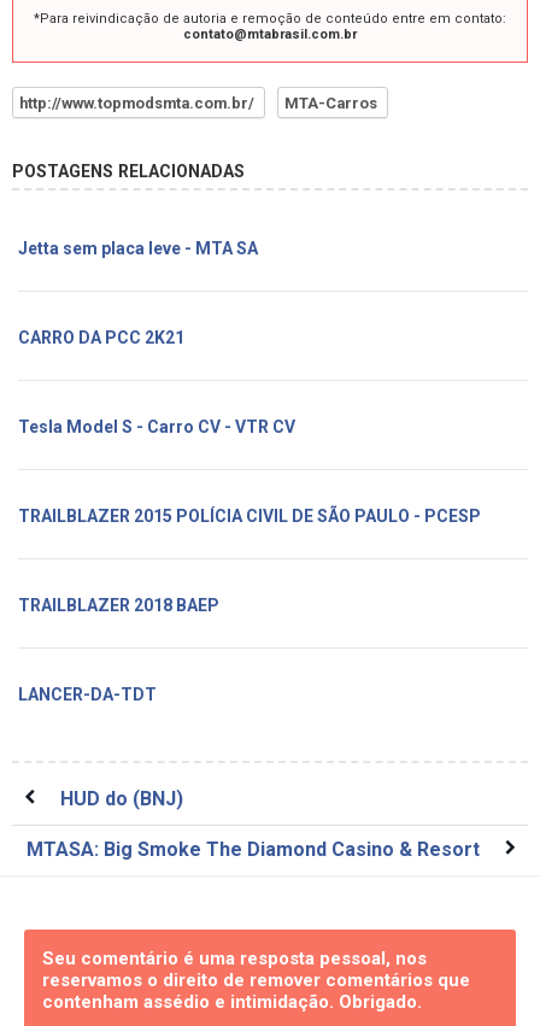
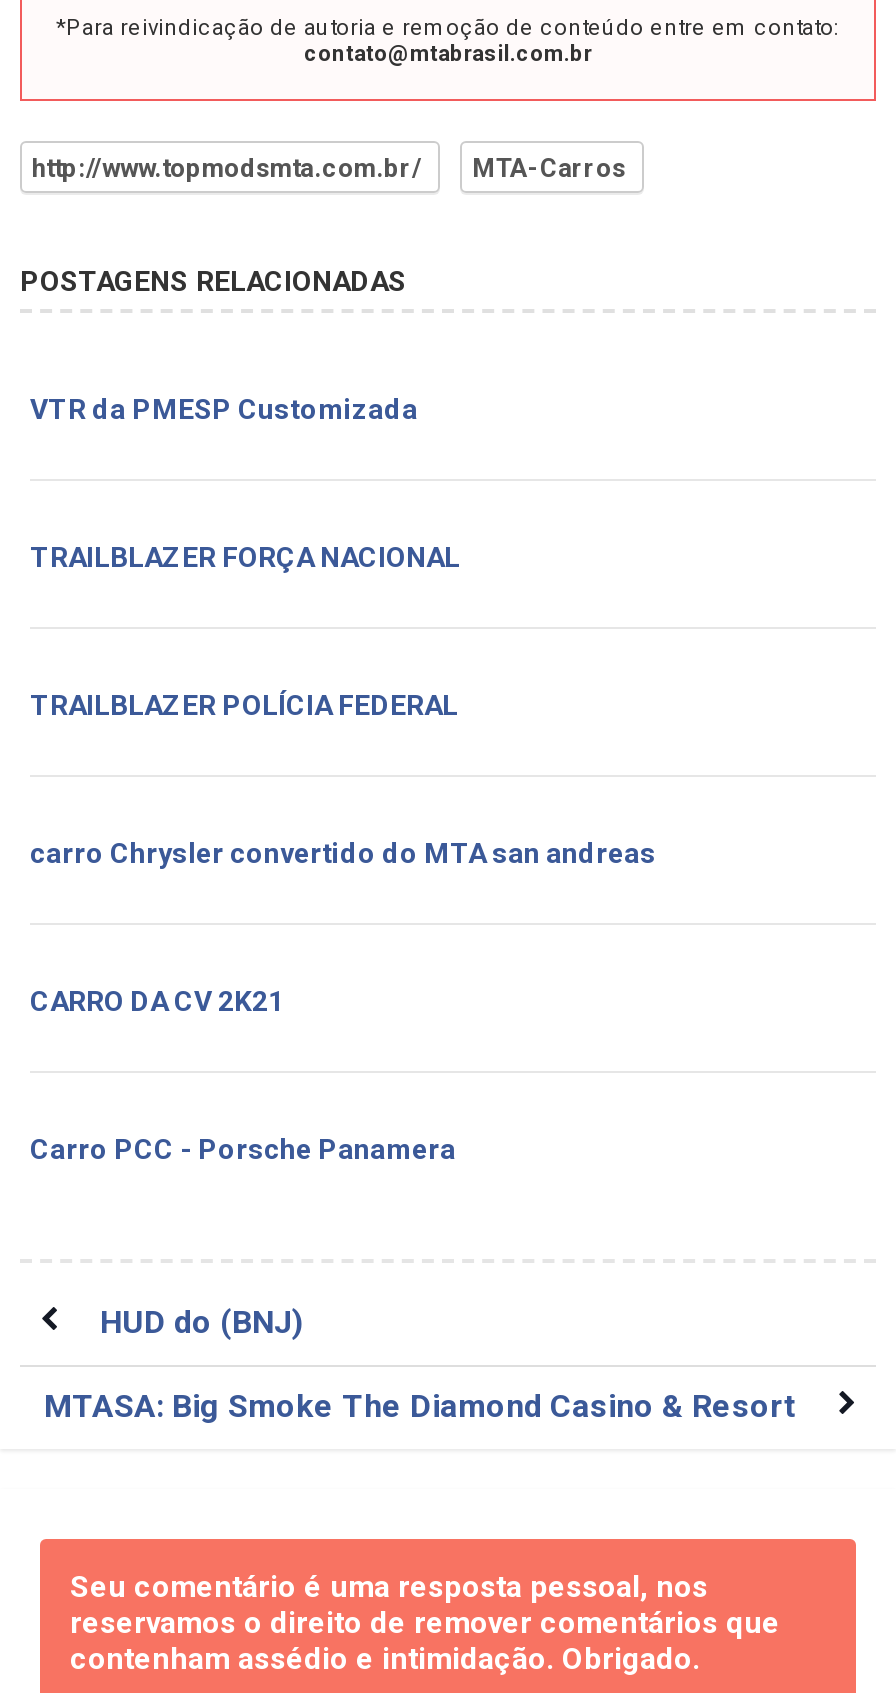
[18,239,258,259] Jetta sem placa leve - MTA SA -> [30,394,418,426] VTR da PMESP Customizada
[18,329,184,348] CARRO DA PCC 2K21 -> [30,542,460,574] TRAILBLAZER FORÇA NACIONAL
[18,418,295,437] Tesla Model S - Carro CV - VTR CV -> [30,690,458,722] TRAILBLAZER POLÍCIA FEDERAL
[18,507,481,526] TRAILBLAZER 2015 POLÍCIA CIVIL DE SÃO PAULO - PCESP -> [30,838,656,870] carro Chrysler convertido do MTA san andreas
[18,596,219,615] TRAILBLAZER 2018 BAEP -> [30,986,284,1018] CARRO DA CV 2K21
[18,685,157,705] LANCER-DA-TDT -> [30,1134,456,1166] Carro PCC - Porsche Panamera

